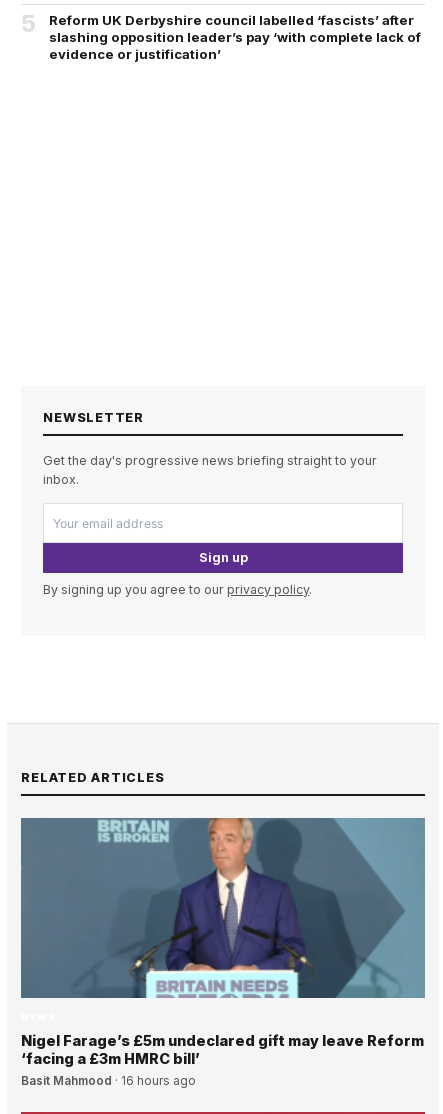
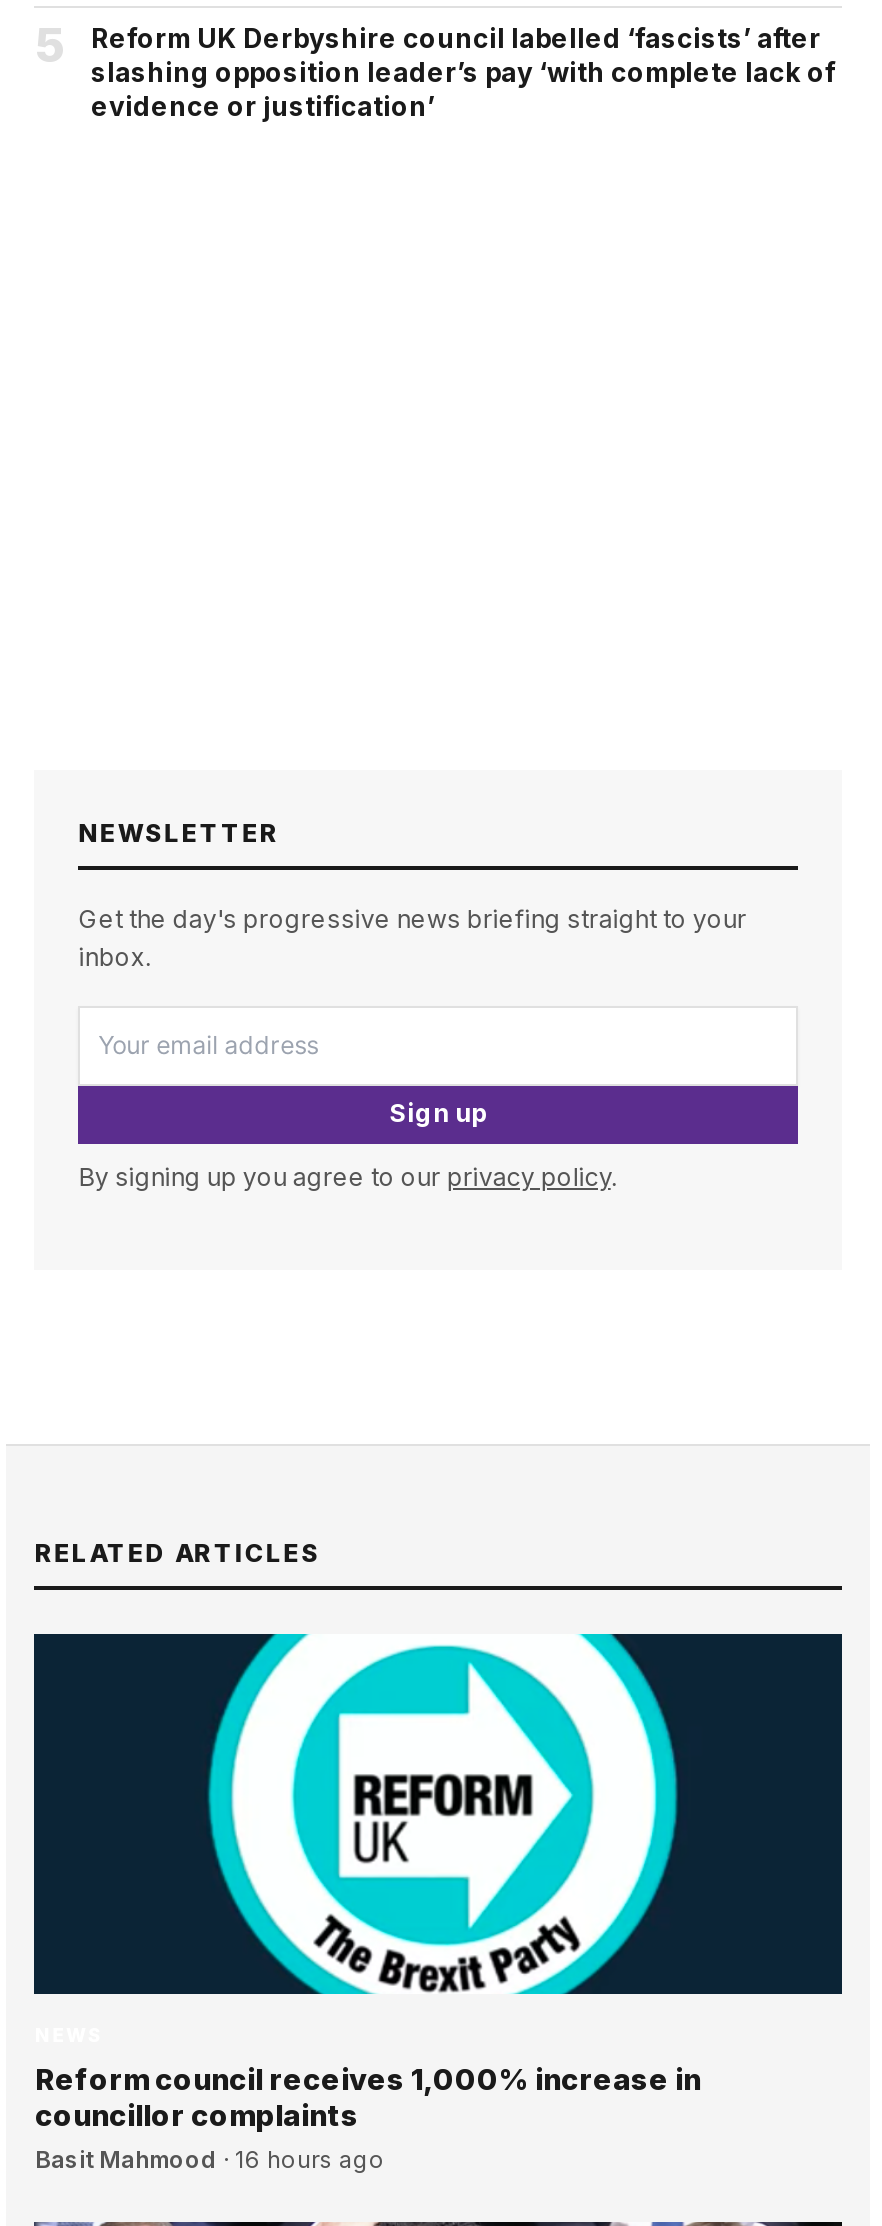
[20,817,426,1068] [image] | Nigel Farage’s £5m undeclared gift may leave Reform | ‘facing a £3m HMRC bill’ -> [34,1632,842,2134] [image] | Reform council receives 1,000% increase in | councillor complaints

